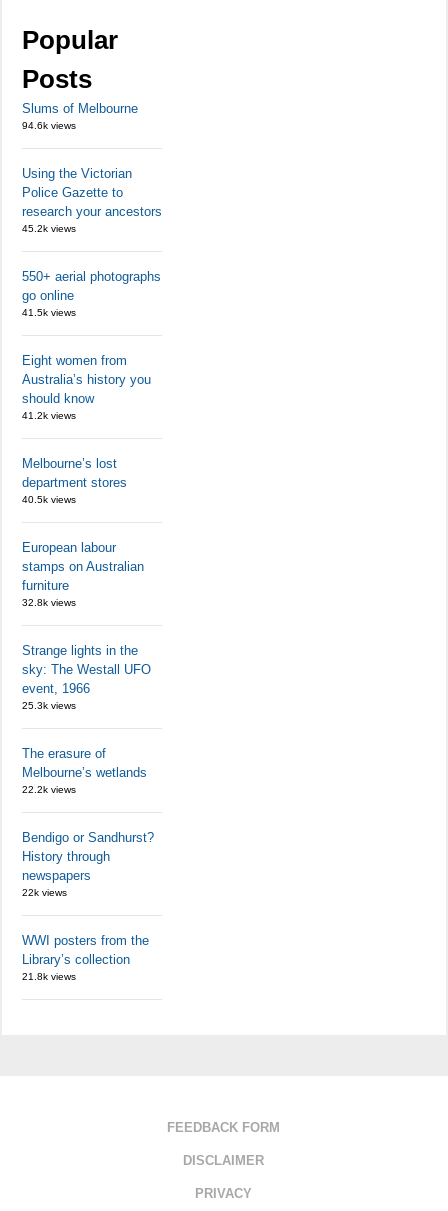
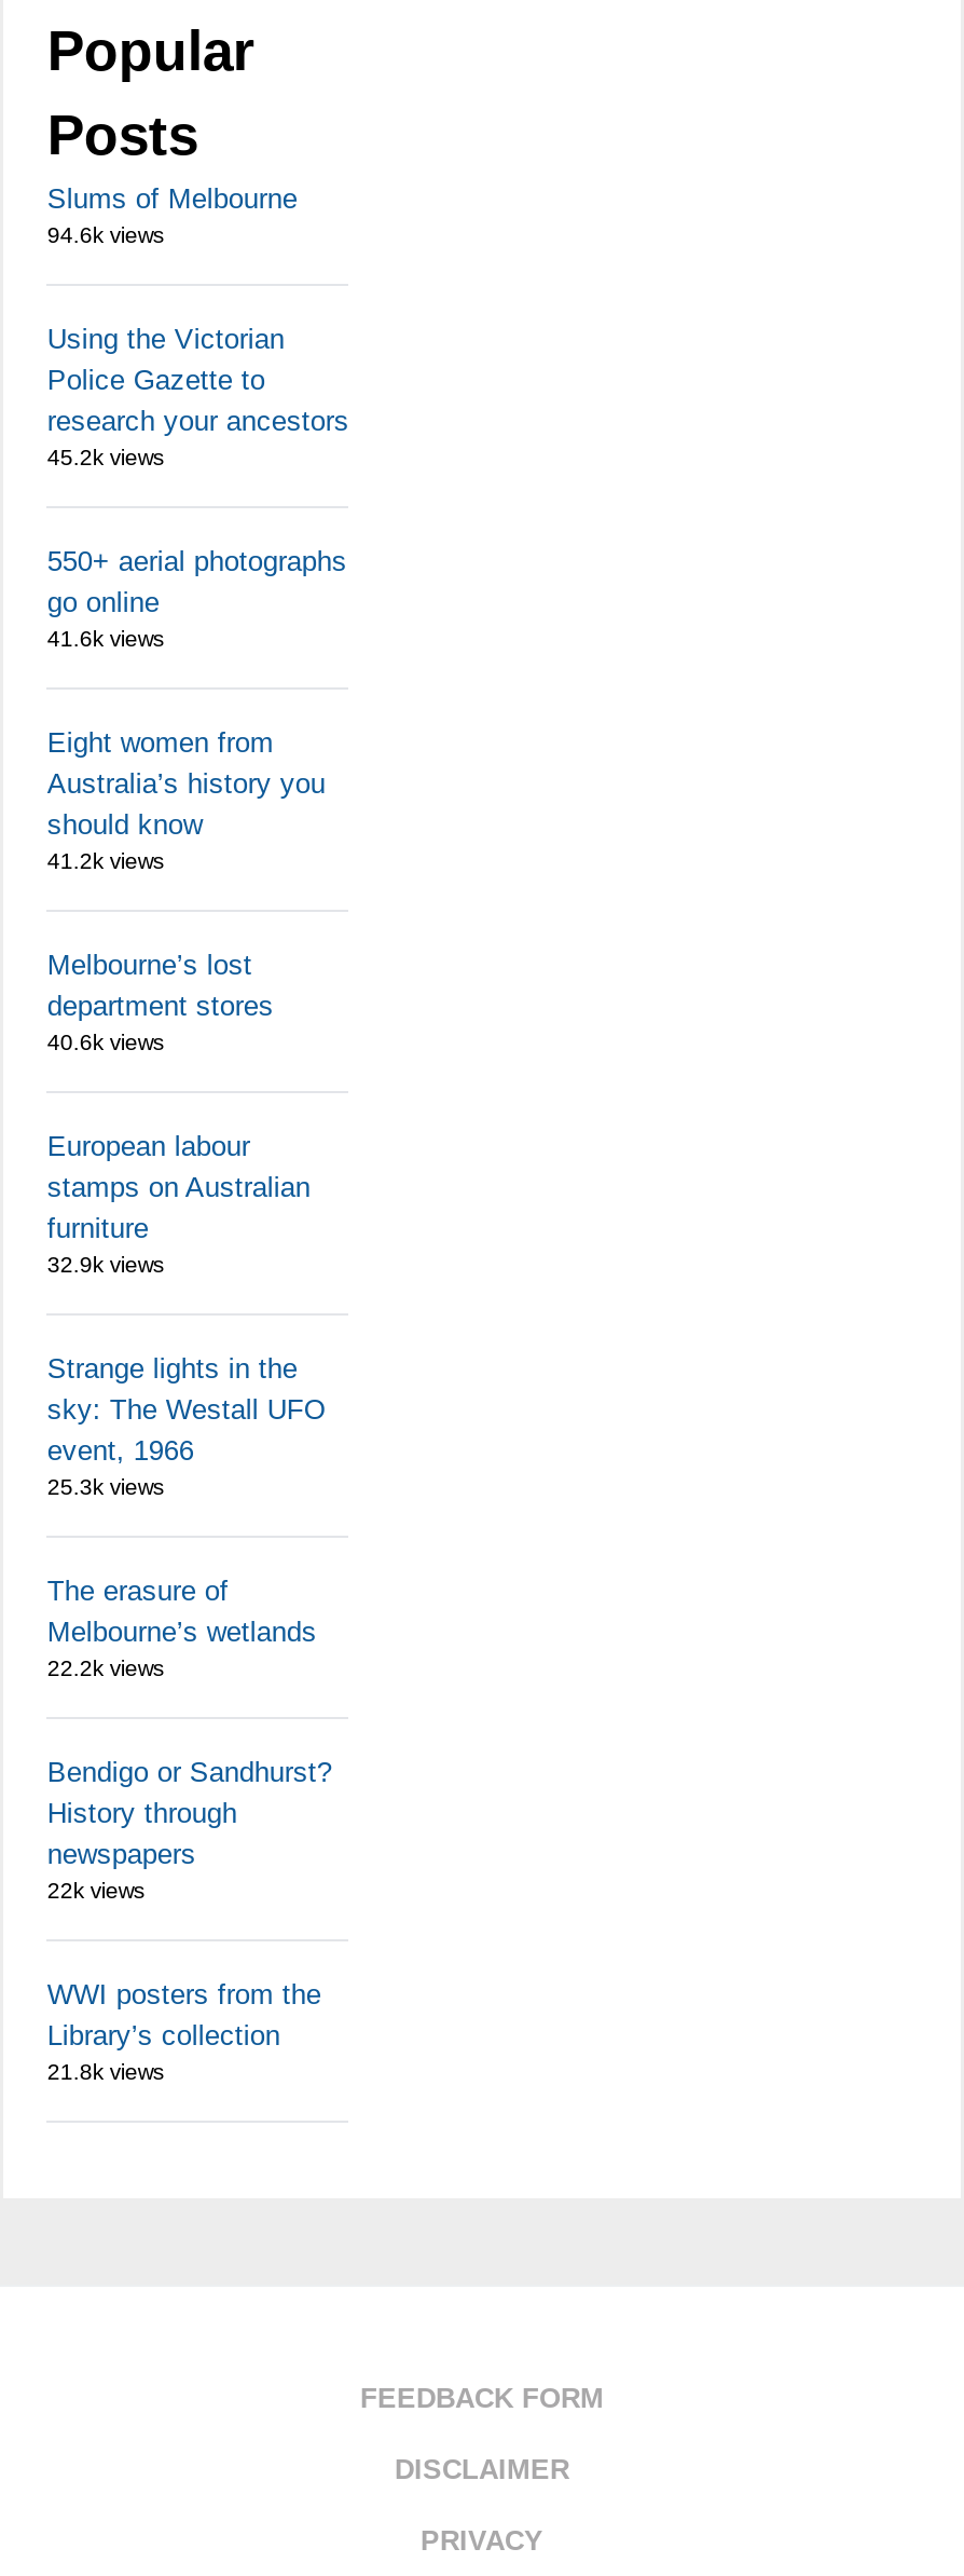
[22,307,76,318] 41.5k views -> [47,627,164,651] 41.6k views
[22,494,76,505] 40.5k views -> [47,1031,164,1054] 40.6k views
[22,597,76,608] 32.8k views -> [47,1253,164,1277] 32.9k views

